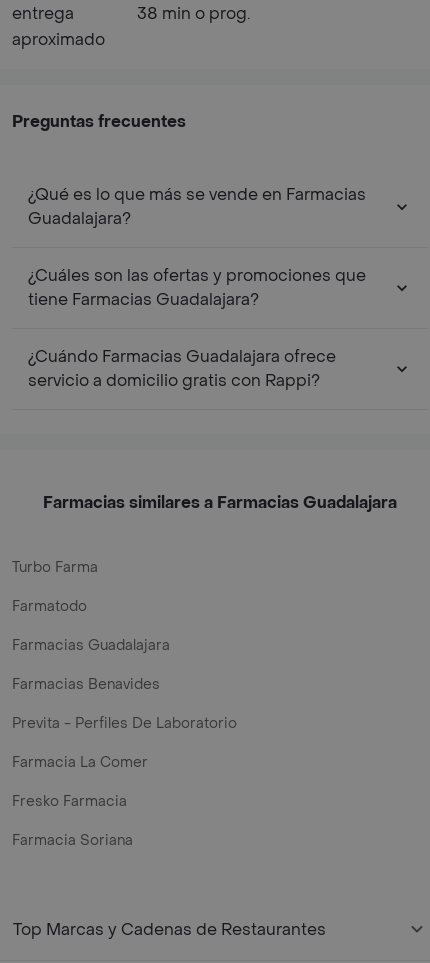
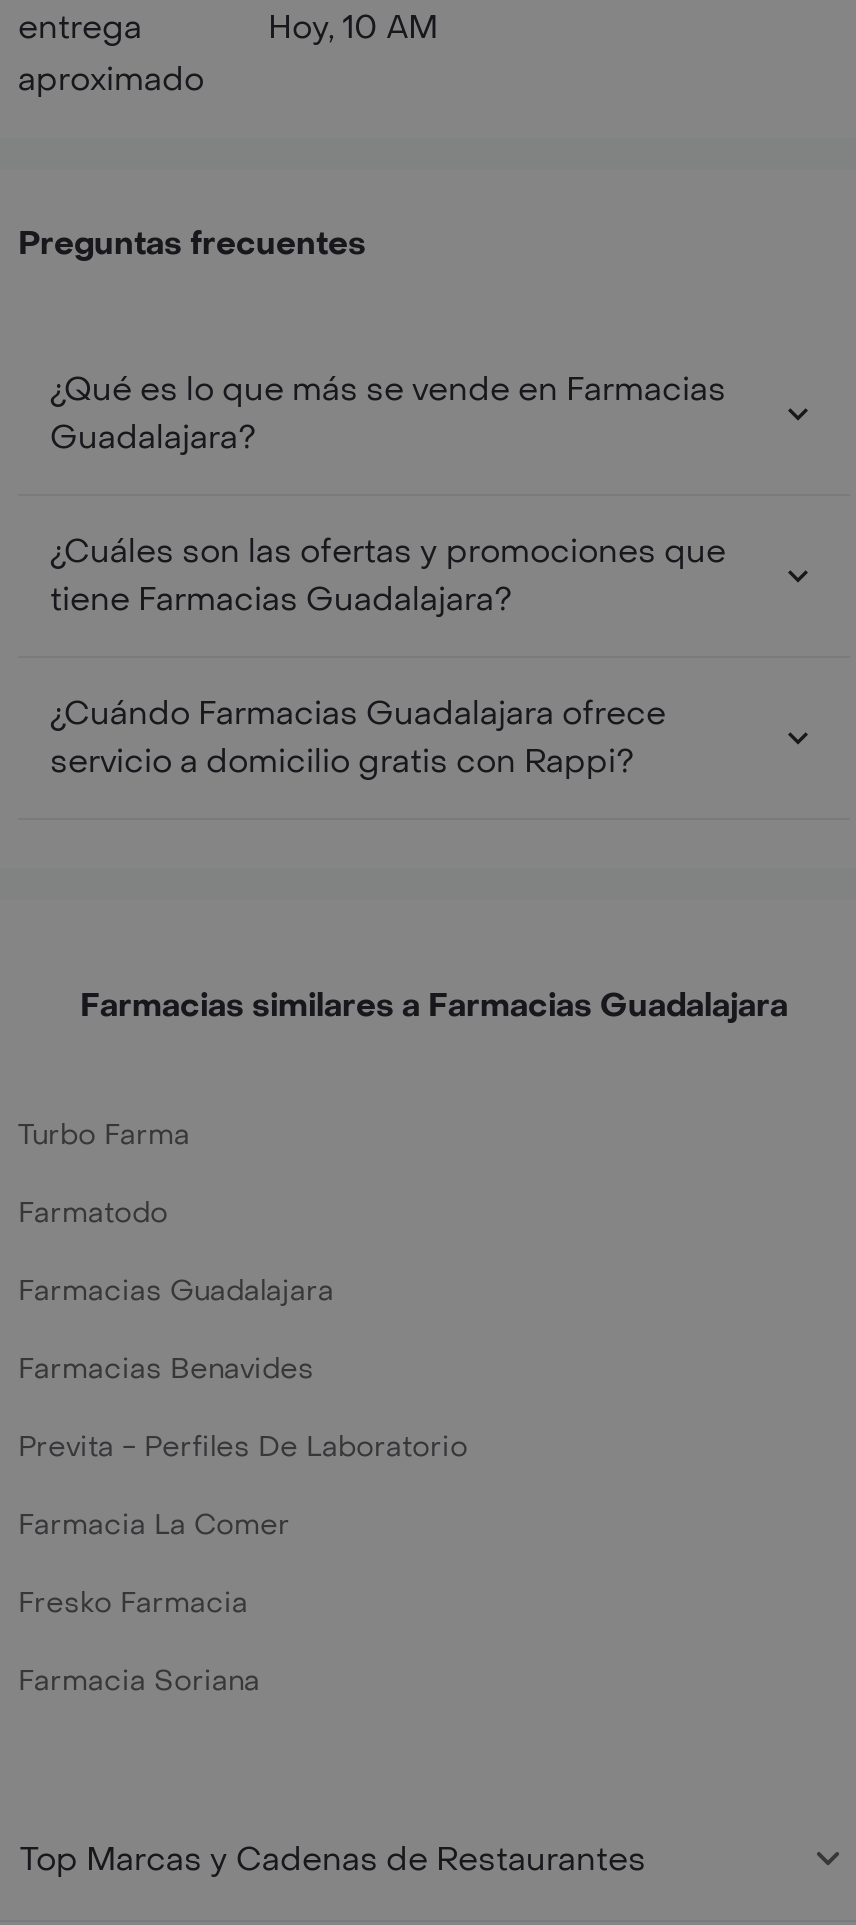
[137,3,250,24] 38 min o prog. -> [268,6,438,48] Hoy, 10 AM

